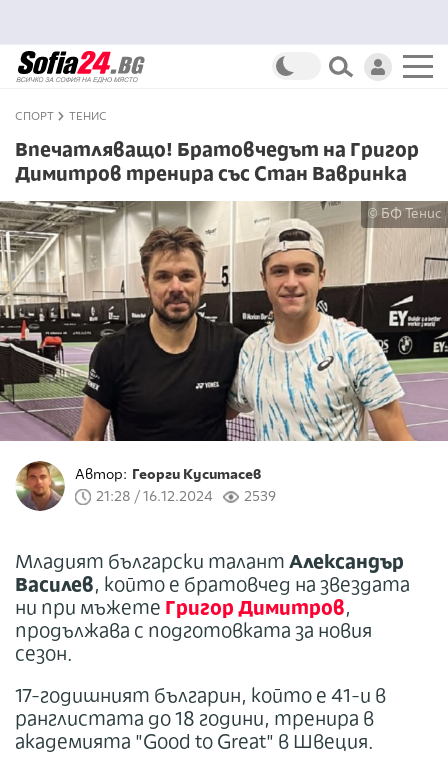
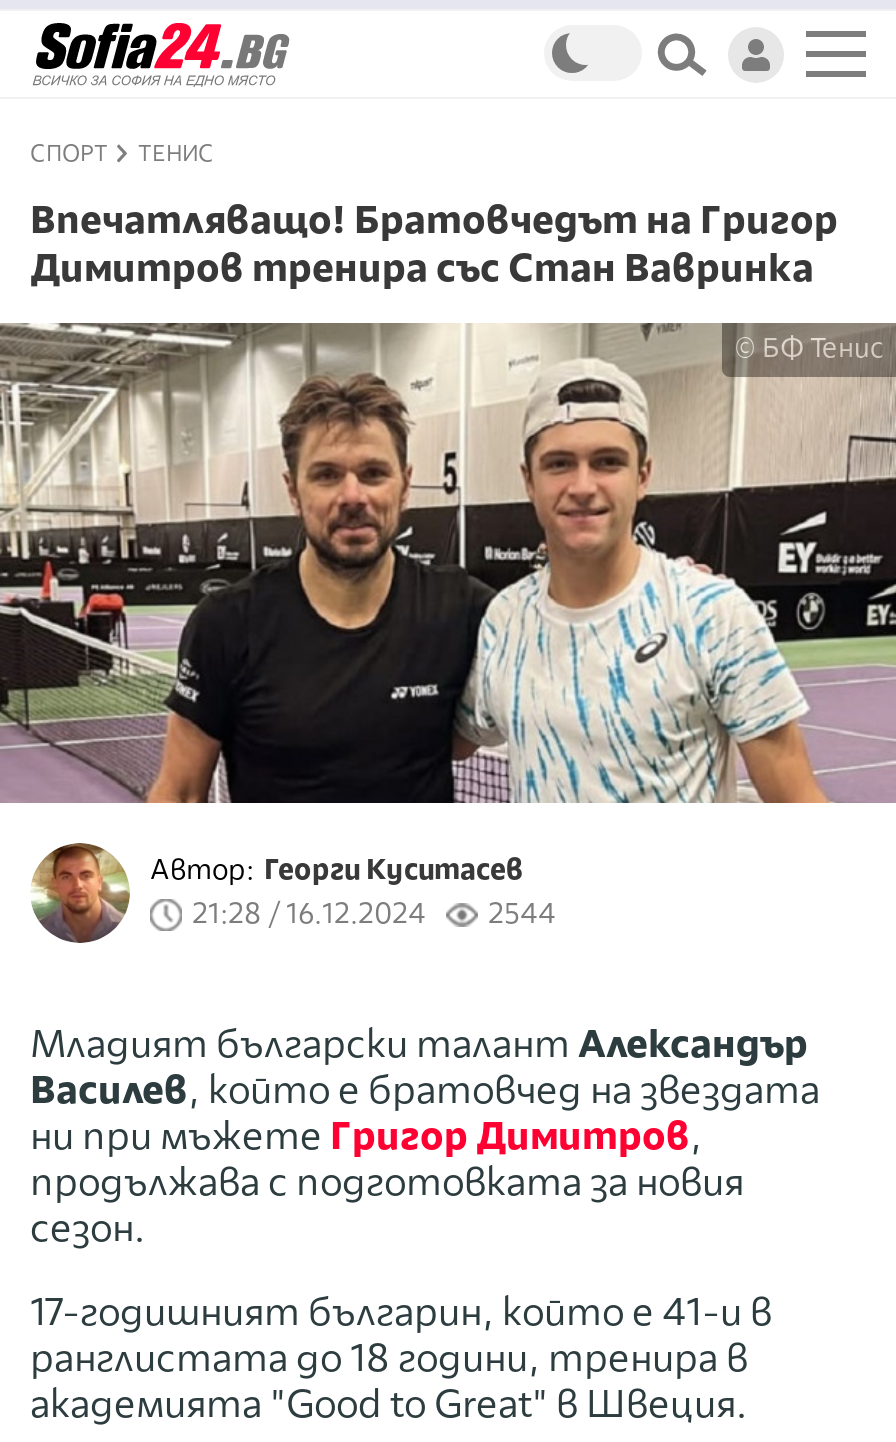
[96,488,276,505] 21:28 / 16.12.2024 2539 -> [192,897,556,931] 21:28 / 16.12.2024 2544

